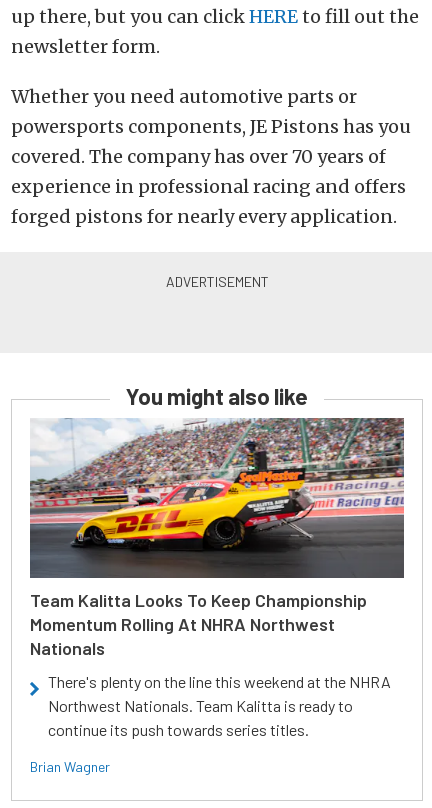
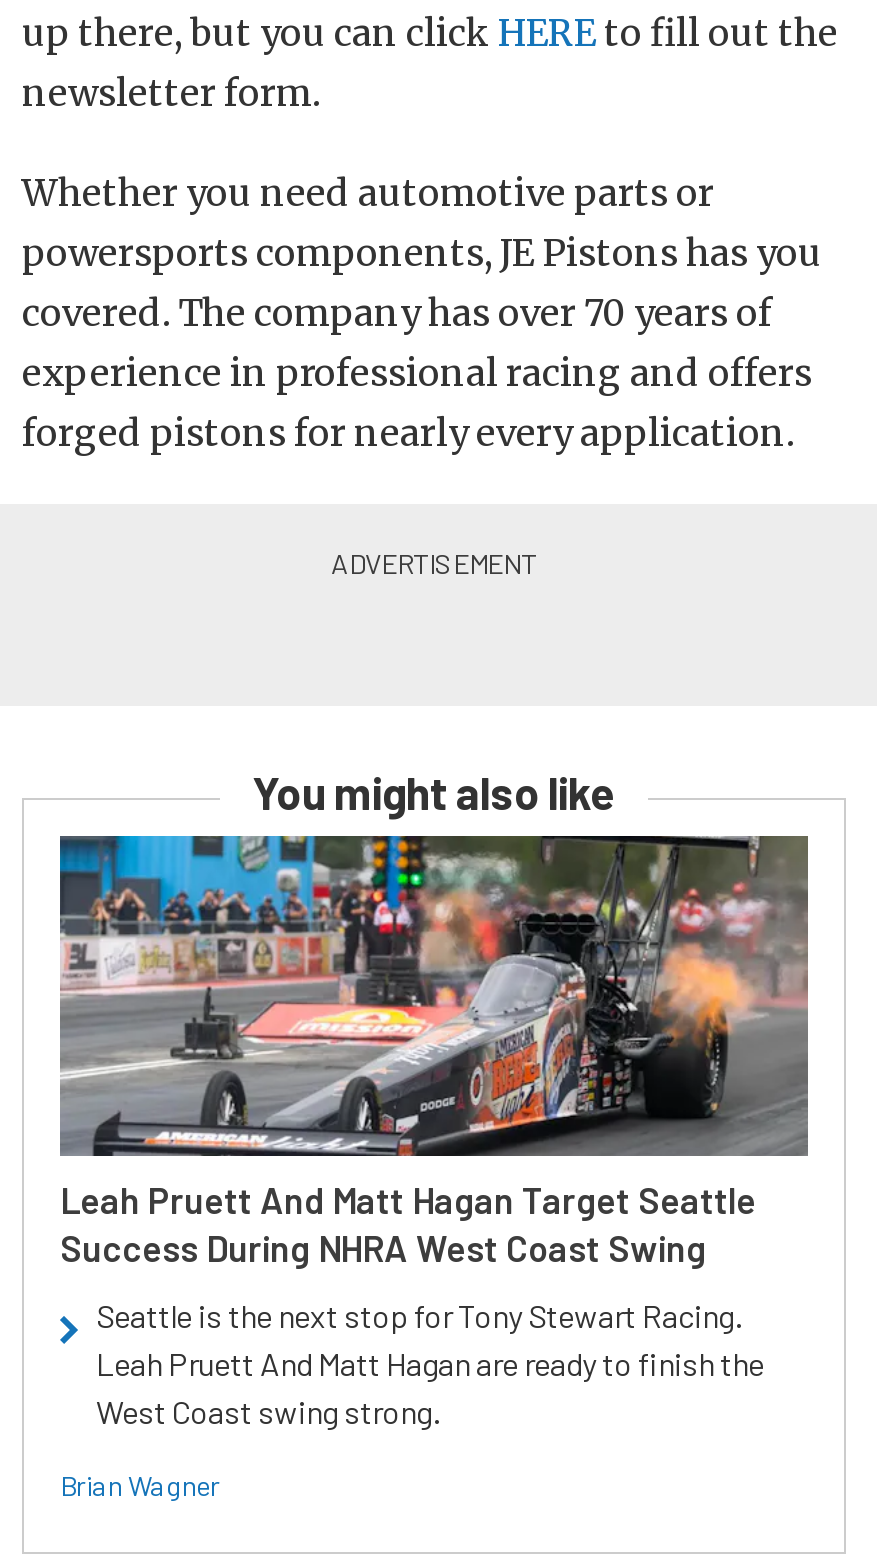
[30,417,405,659] [image] | Team Kalitta Looks To Keep Championship | Momentum Rolling At NHRA Northwest | Nationals -> [58,834,808,1270] [image] | Leah Pruett And Matt Hagan Target Seattle | Success During NHRA West Coast Swing
[48,672,391,739] There's plenty on the line this weekend at the NHRA | Northwest Nationals. Team Kalitta is ready to | continue its push towards series titles. -> [96,1296,764,1430] Seattle is the next stop for Tony Stewart Racing. | Leah Pruett And Matt Hagan are ready to finish the | West Coast swing strong.

